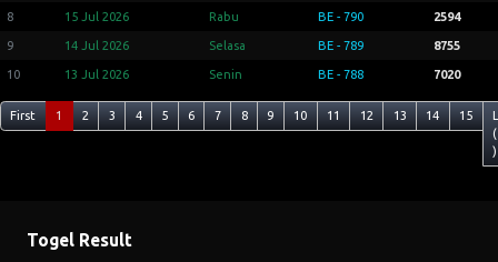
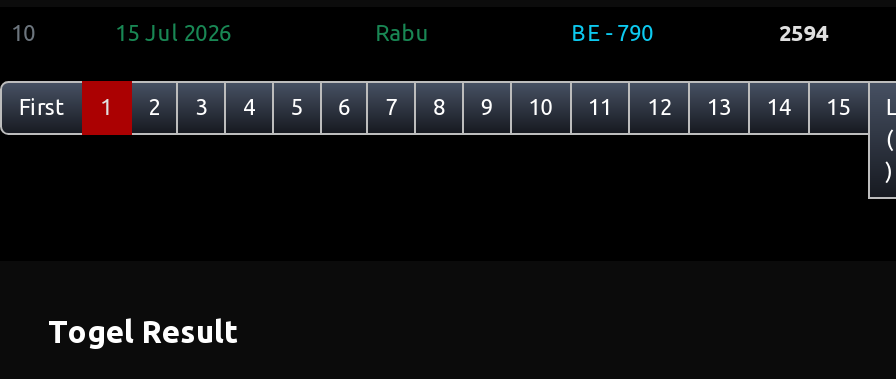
[6,10,13,23] 8 -> [11,21,35,45] 10
[6,39,460,81] 9 | 14 Jul 2026 | Selasa | BE - 789 | 8755 | 10 | 13 Jul 2026 | Senin | BE - 788 | 7020 -> none

